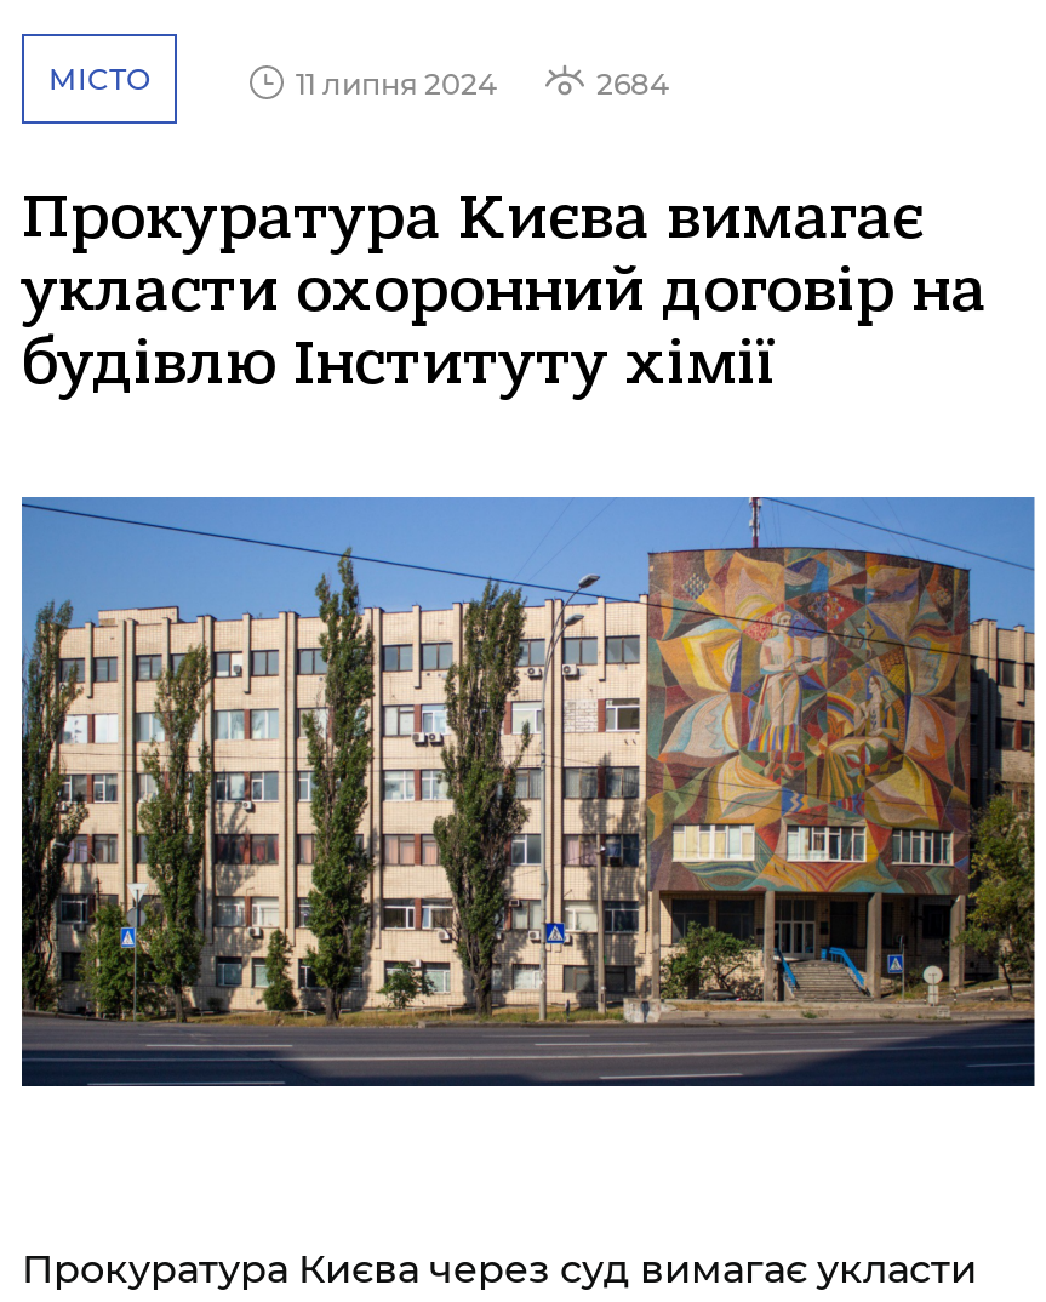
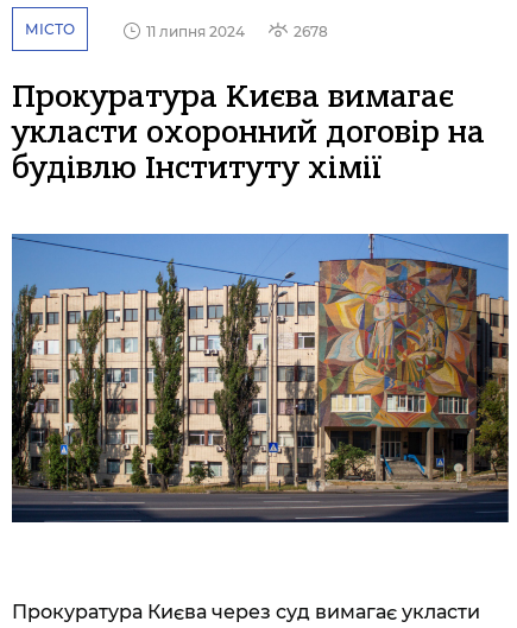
[596,66,669,103] 2684 -> [294,23,328,41] 2678

